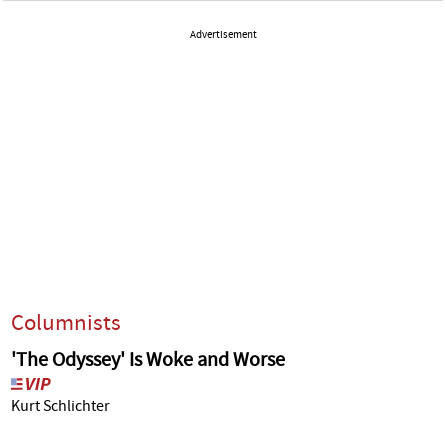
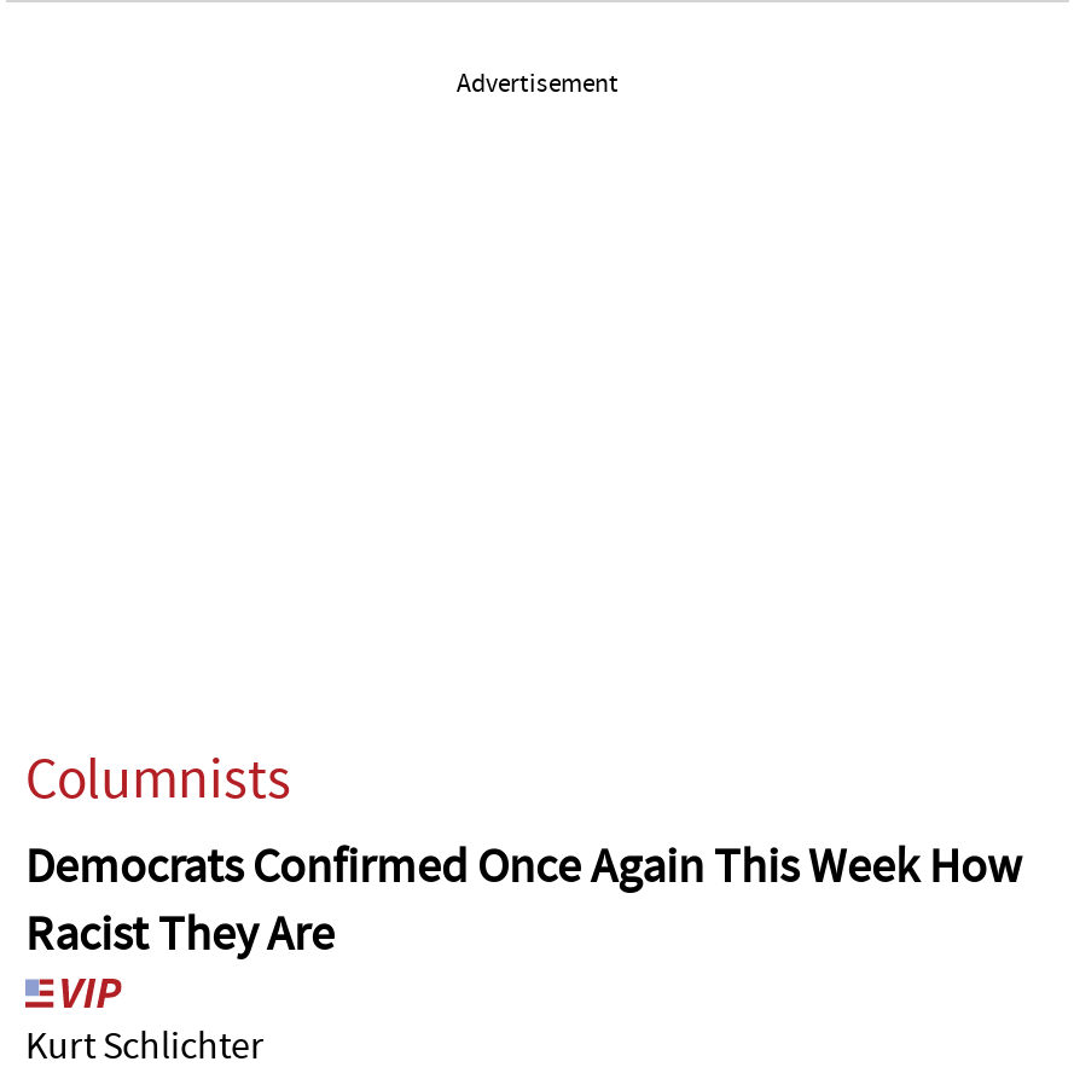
[11,351,285,371] 'The Odyssey' Is Woke and Worse -> [25,846,1021,962] Democrats Confirmed Once Again This Week How | Racist They Are

